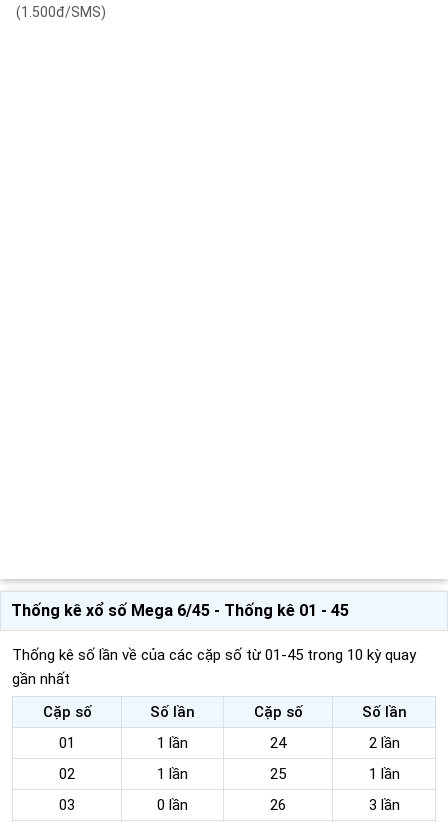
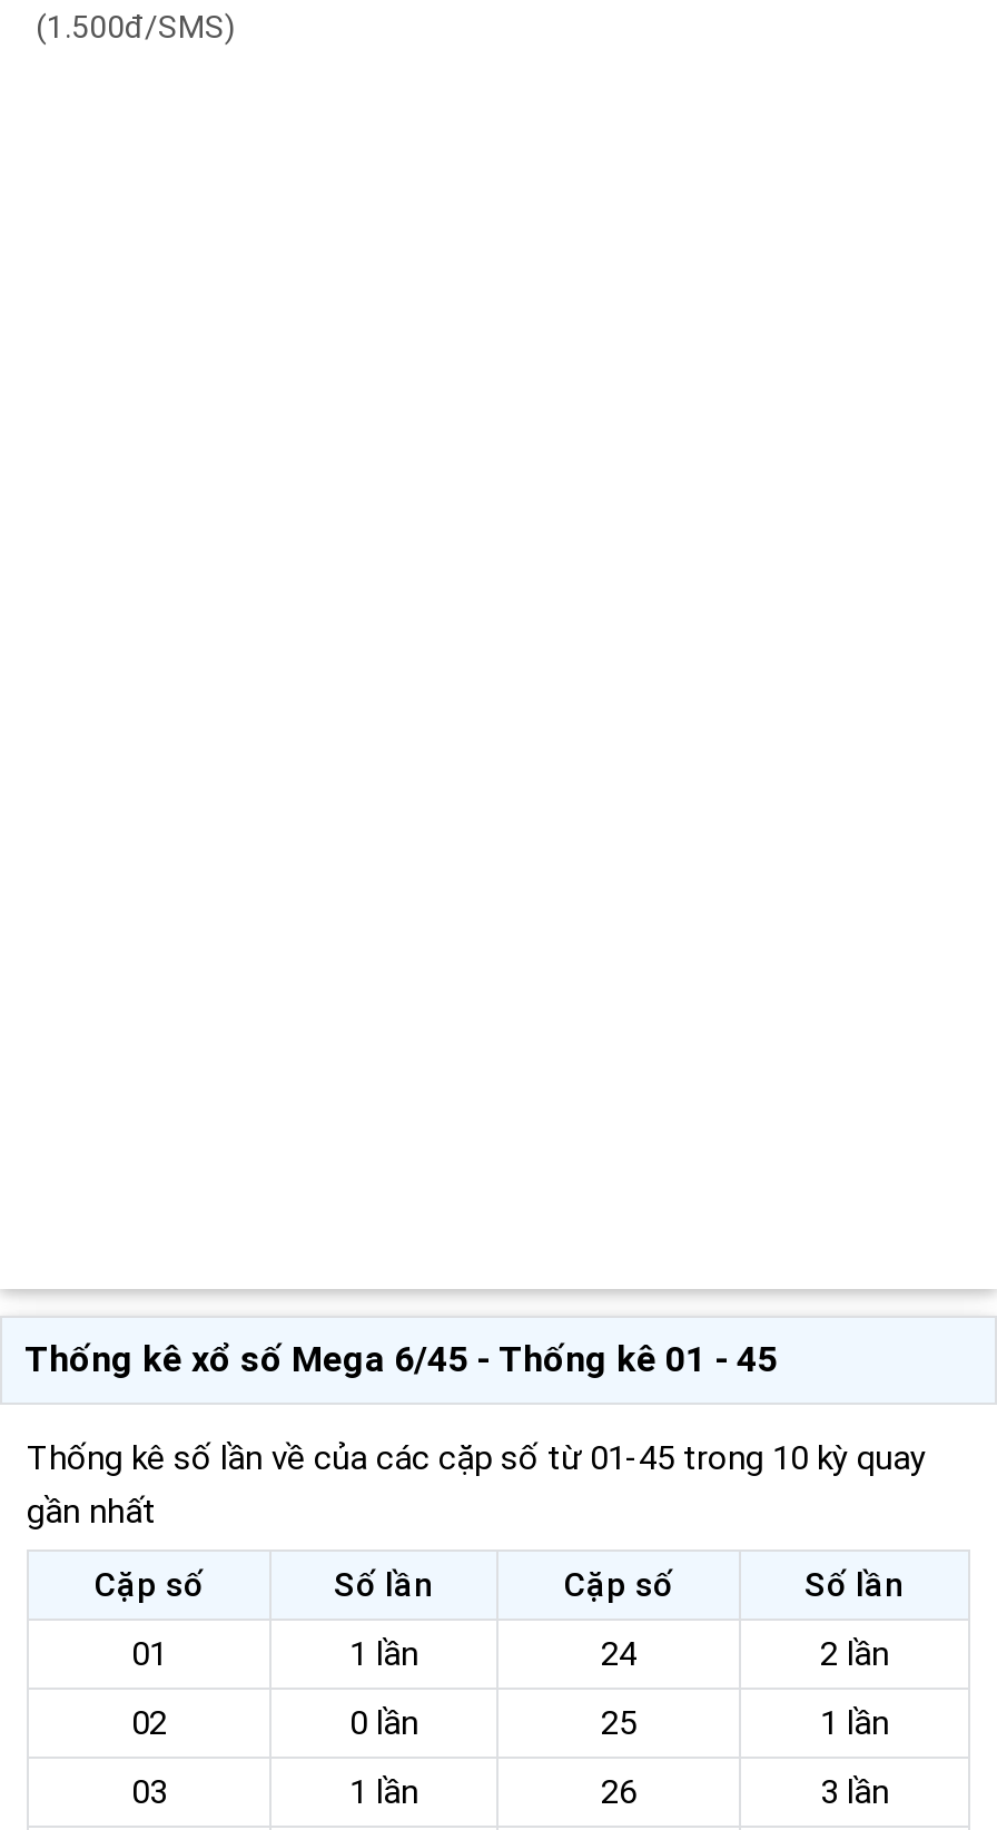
[157,765,188,783] 1 lần -> [349,1703,418,1743] 0 lần
[157,796,188,814] 0 lần -> [349,1772,418,1812] 1 lần

